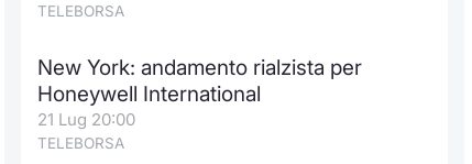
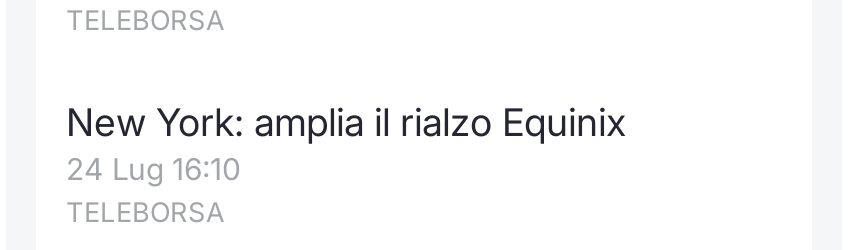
[37,55,362,130] New York: andamento rialzista per | Honeywell International | 21 Lug 20:00 -> [66,100,626,188] New York: amplia il rialzo Equinix | 24 Lug 16:10

